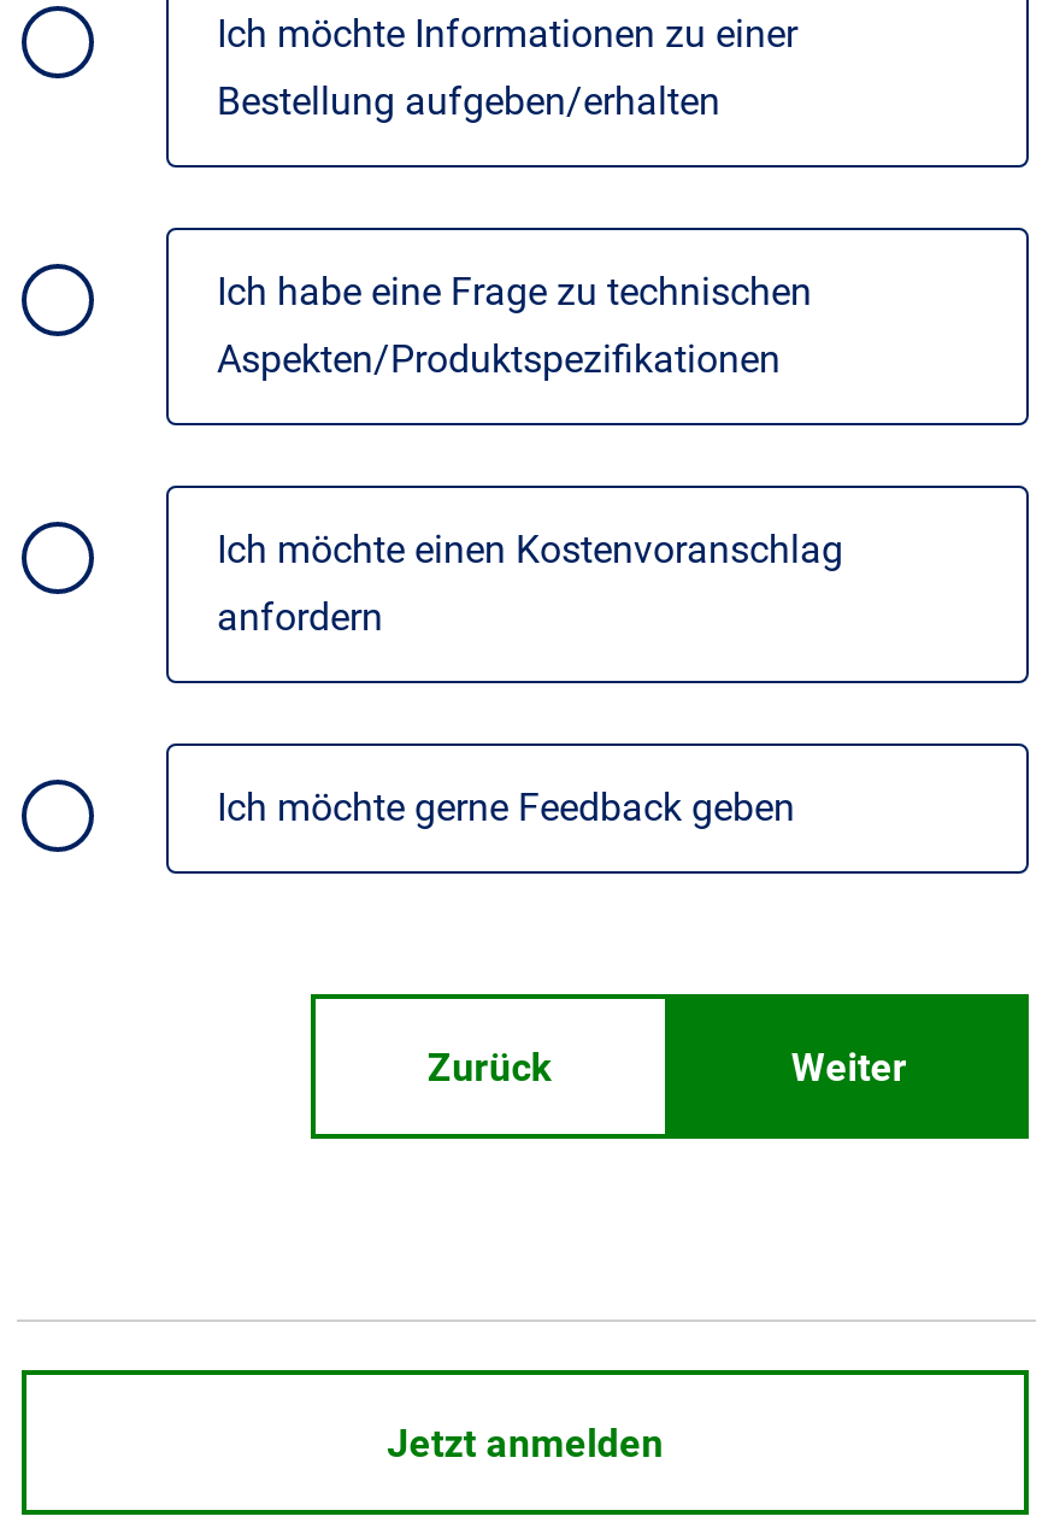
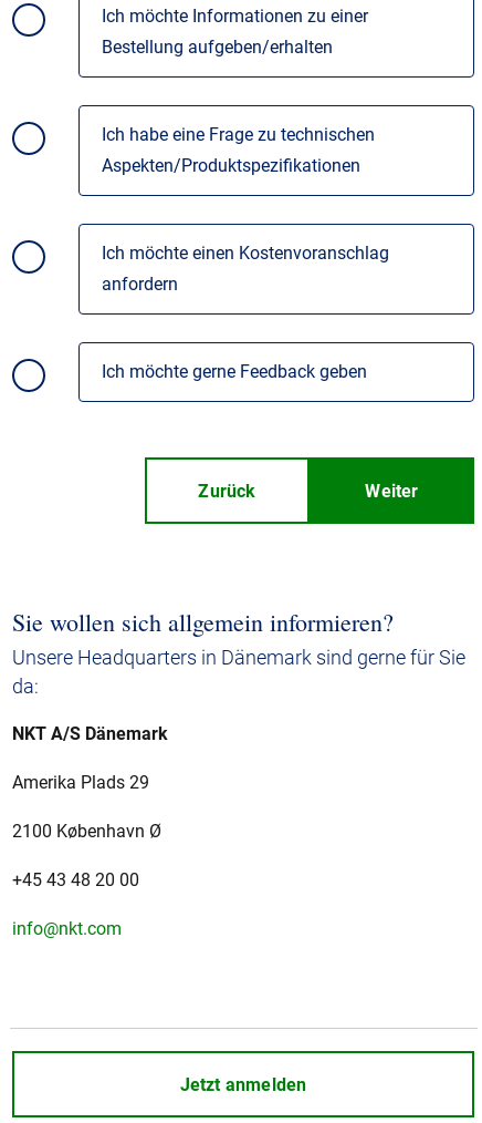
none -> [12,606,465,939] Sie wollen sich allgemein informieren? | Unsere Headquarters in Dänemark sind gerne für Sie | da: | NKT A/S Dänemark | Amerika Plads 29 | 2100 København Ø | +45 43 48 20 00 | info@nkt.com

